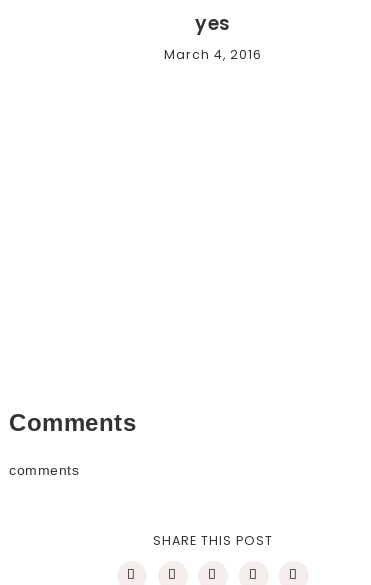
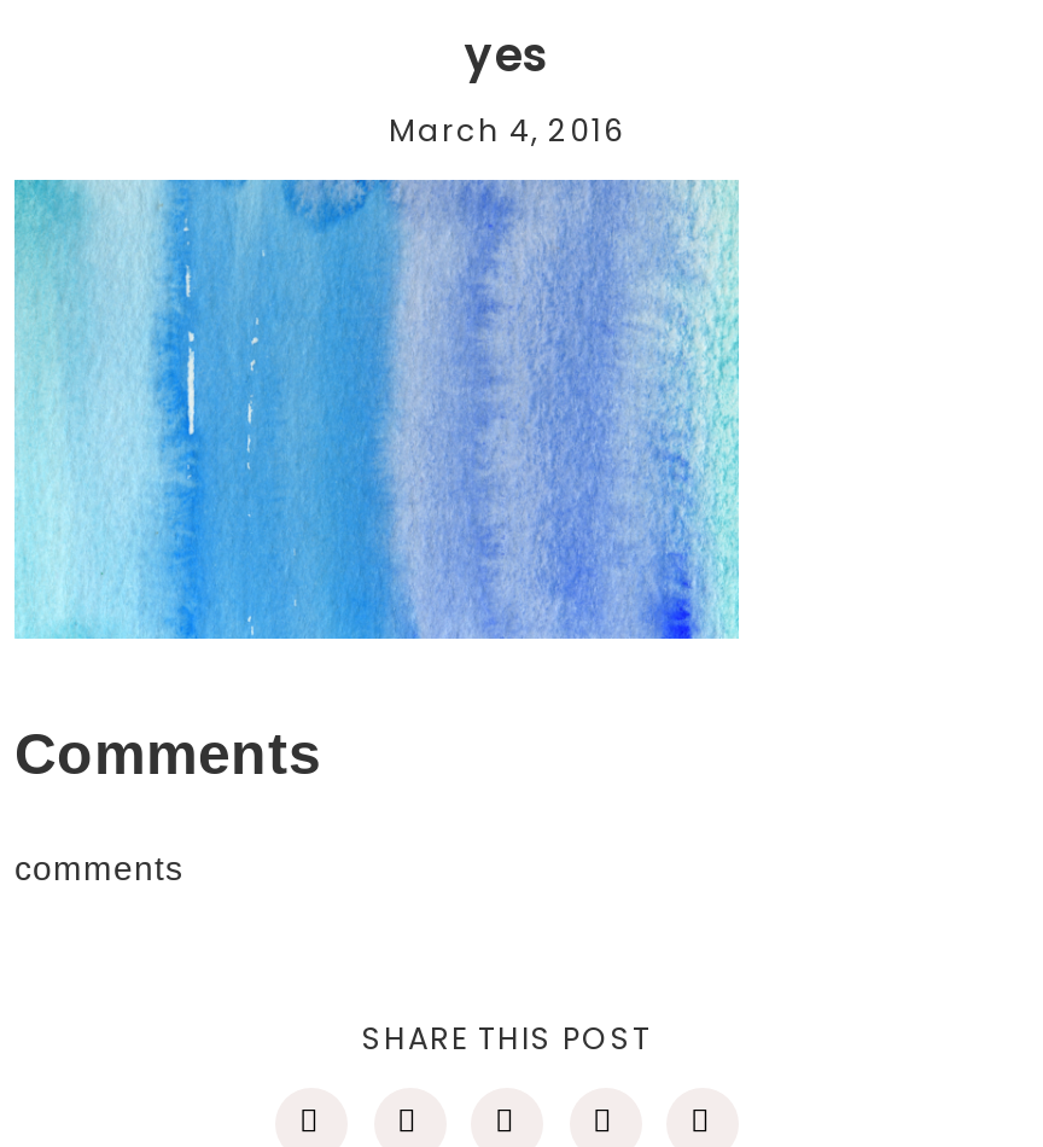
none -> [12,177,741,641] [image]

